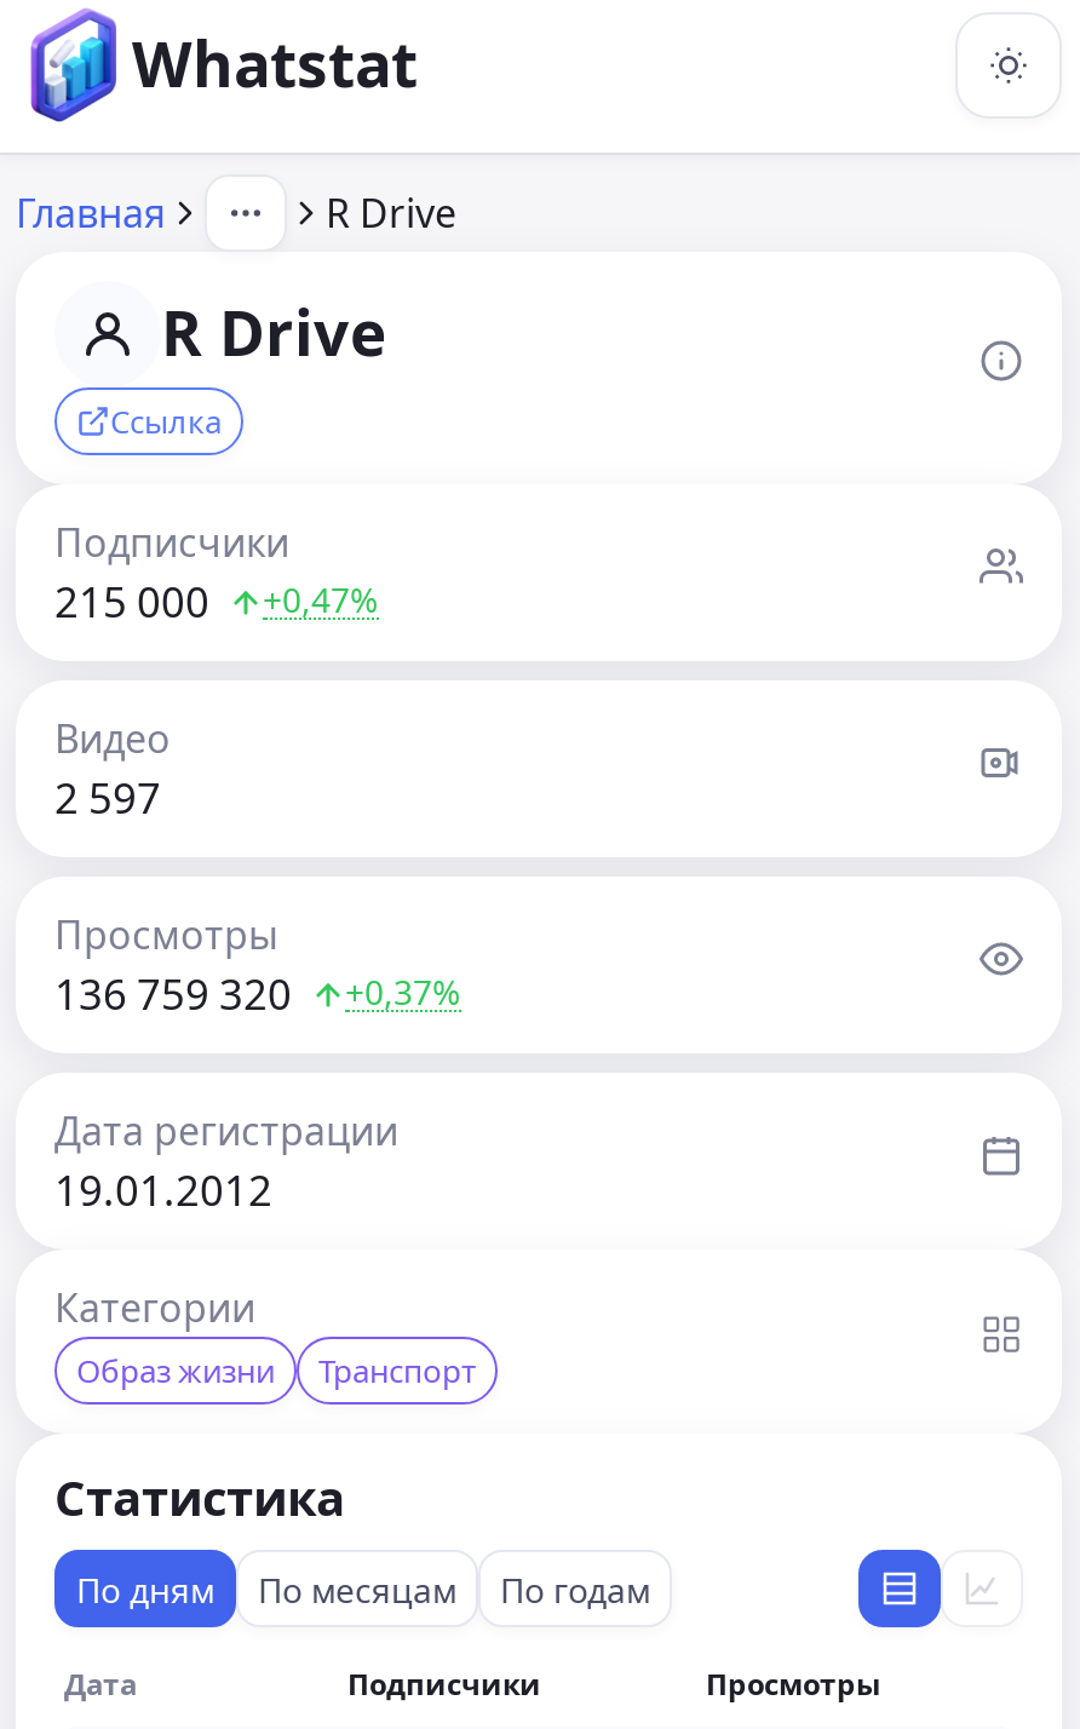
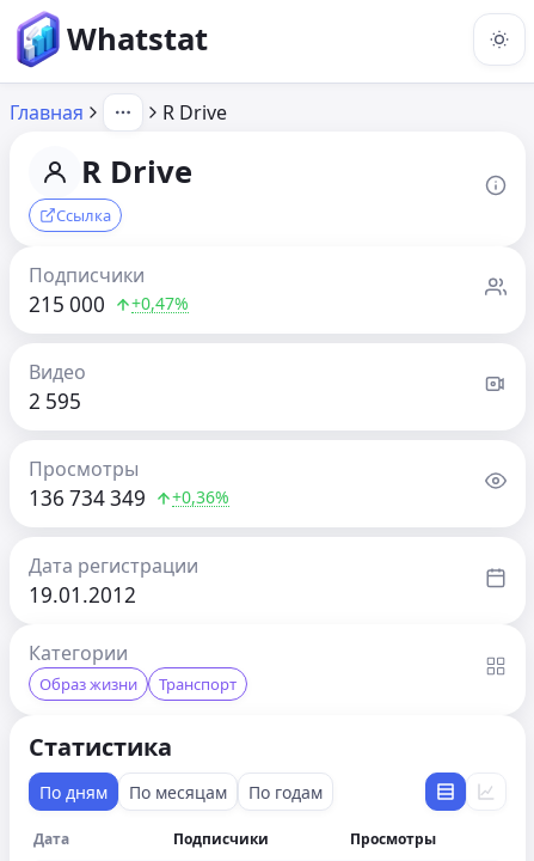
[54,770,161,826] 2 597 -> [29,387,81,415] 2 595
[54,966,292,1022] 136 759 320 -> [29,484,146,512] 136 734 349
[345,969,461,1015] +0,37% -> [172,486,229,508] +0,36%

